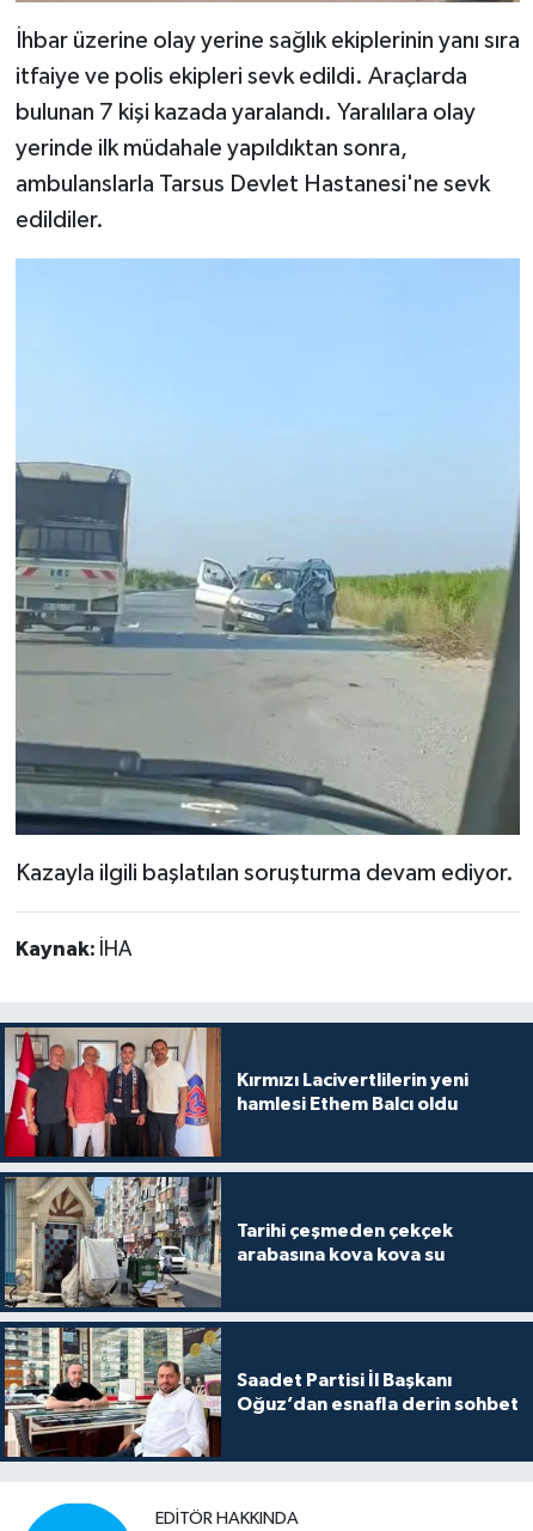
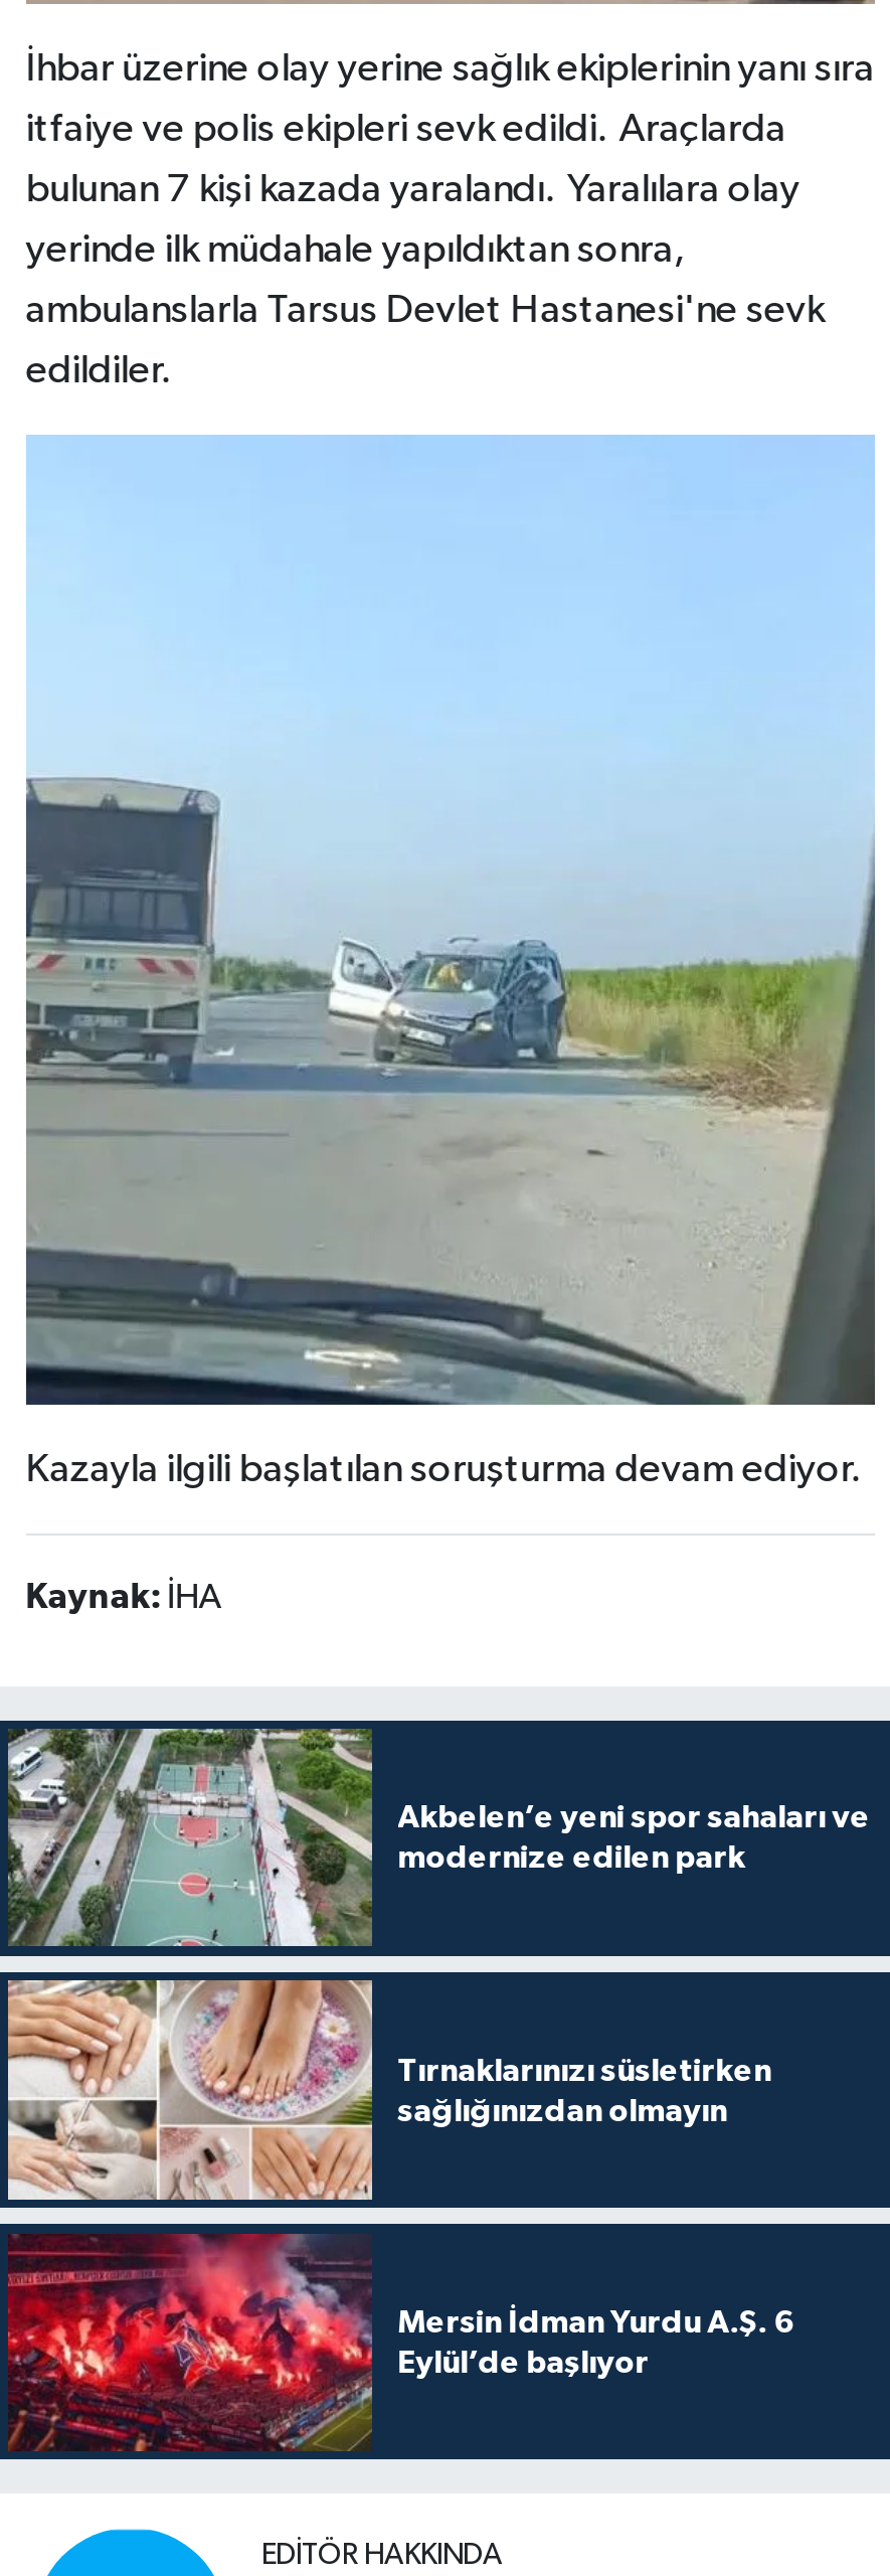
[4,1026,468,1158] [image] | Kırmızı Lacivertlilerin yeni | hamlesi Ethem Balcı oldu -> [8,1729,870,1948] [image] | Akbelen’e yeni spor sahaları ve | modernize edilen park
[5,1176,452,1307] [image] | Tarihi çeşmeden çekçek | arabasına kova kova su -> [6,1978,772,2202] [image] | Tırnaklarınızı süsletirken | sağlığınızdan olmayın
[4,1326,518,1458] [image] | Saadet Partisi İl Başkanı | Oğuz’dan esnafla derin sohbet -> [6,2232,794,2453] [image] | Mersin İdman Yurdu A.Ş. 6 | Eylül’de başlıyor

